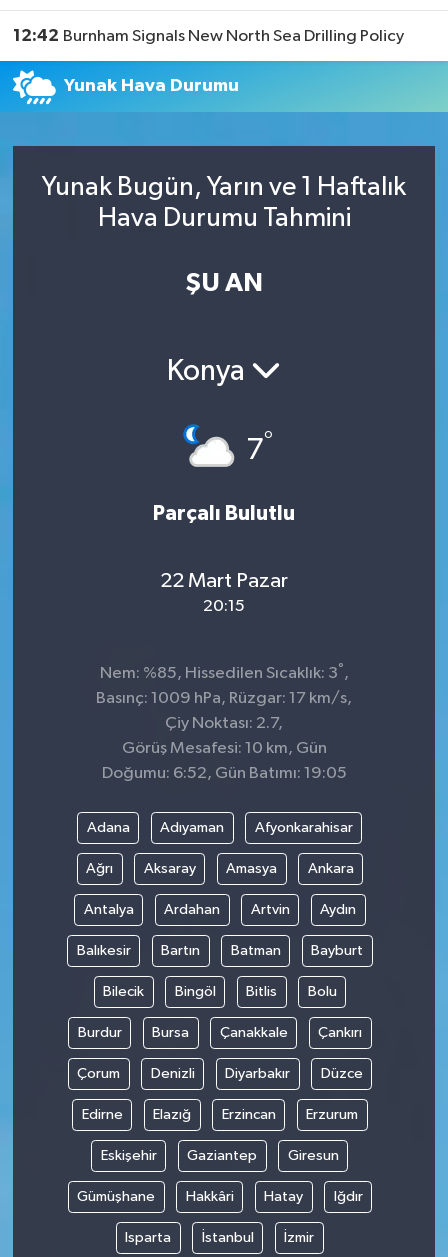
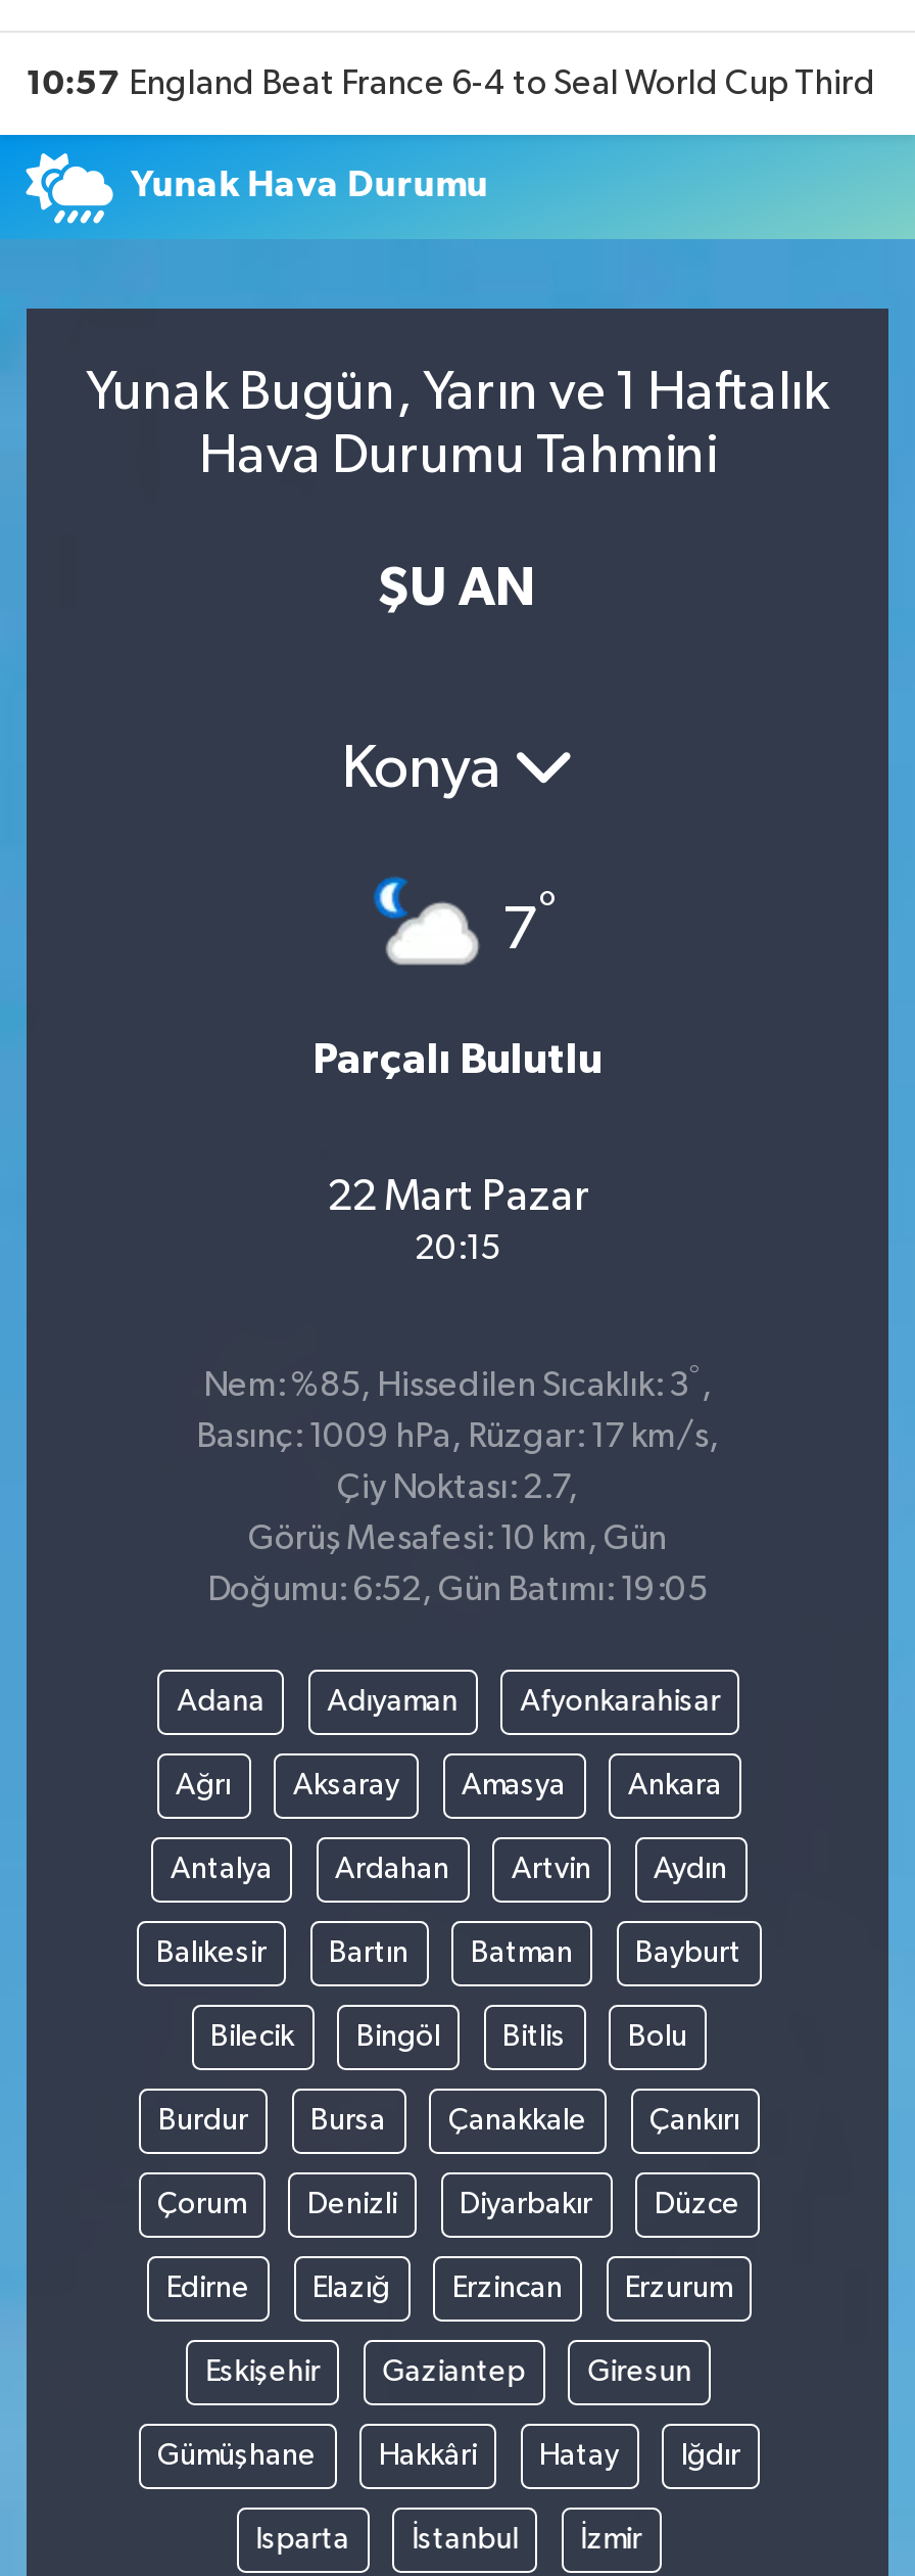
[13,27,404,45] 12:42 Burnham Signals New North Sea Drilling Policy -> [26,65,876,102] 10:57 England Beat France 6-4 to Seal World Cup Third

